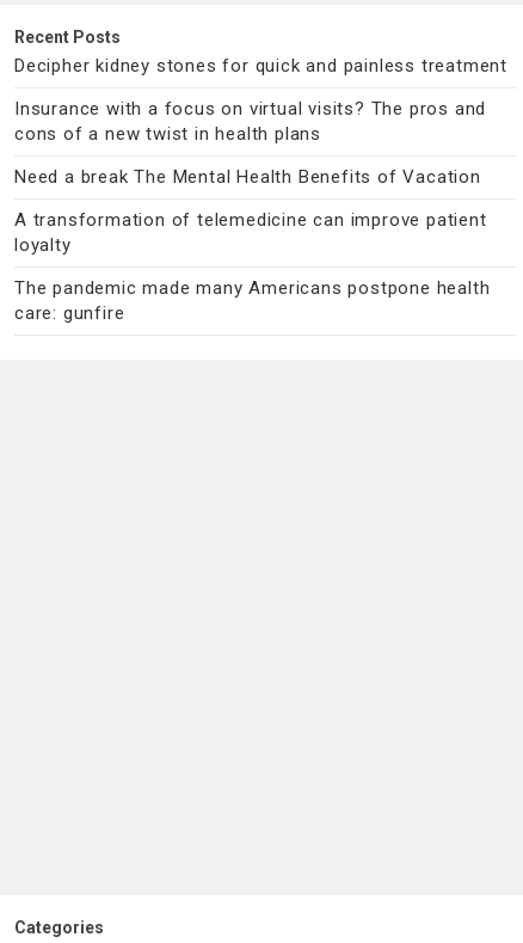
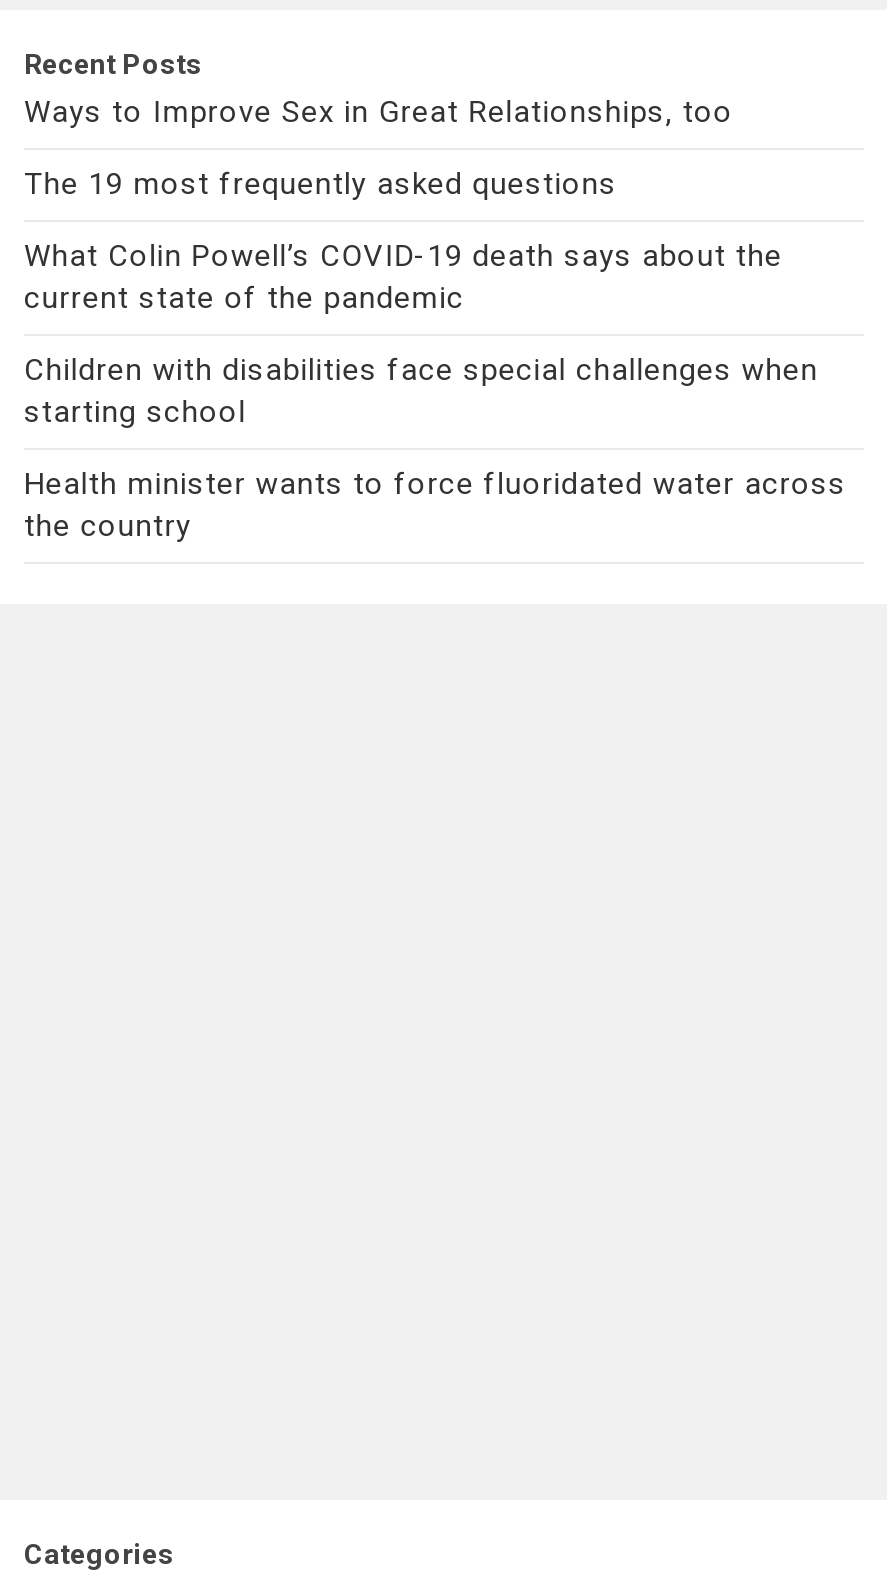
[14,55,507,76] Decipher kidney stones for quick and painless treatment -> [24,94,733,130] Ways to Improve Sex in Great Relationships, too
[14,98,486,145] Insurance with a focus on virtual visits? The pros and | cons of a new twist in health plans -> [24,166,617,202] The 19 most frequently asked questions
[14,166,481,188] Need a break The Mental Health Benefits of Vacation -> [24,238,782,316] What Colin Powell’s COVID-19 death says about the | current state of the pandemic
[14,209,487,256] A transformation of telemedicine can improve patient | loyalty -> [24,352,818,430] Children with disabilities face special challenges when | starting school
[14,277,490,324] The pandemic made many Americans postpone health | care: gunfire -> [24,466,846,544] Health minister wants to force fluoridated water across | the country

